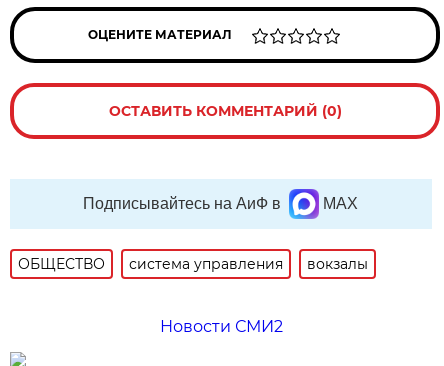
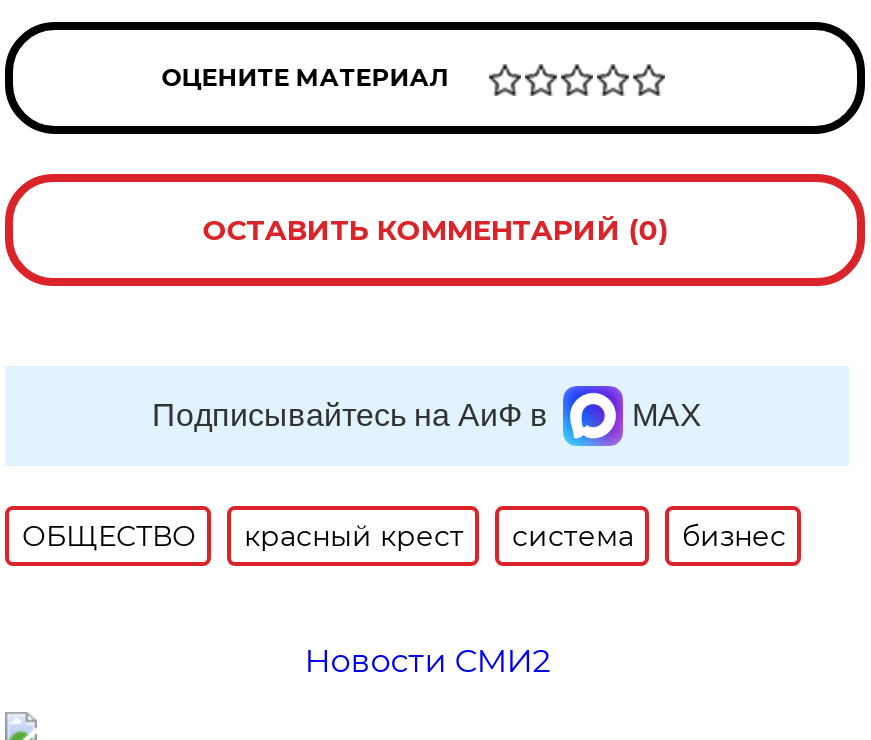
[129,255,368,273] система управления | вокзалы -> [244,518,786,554] красный крест | система | бизнес

